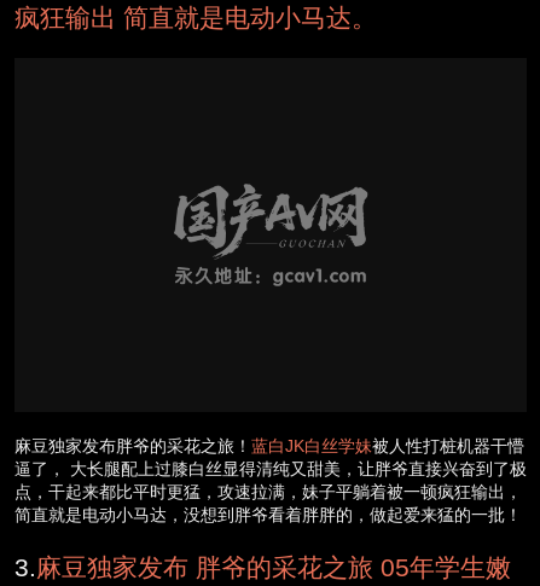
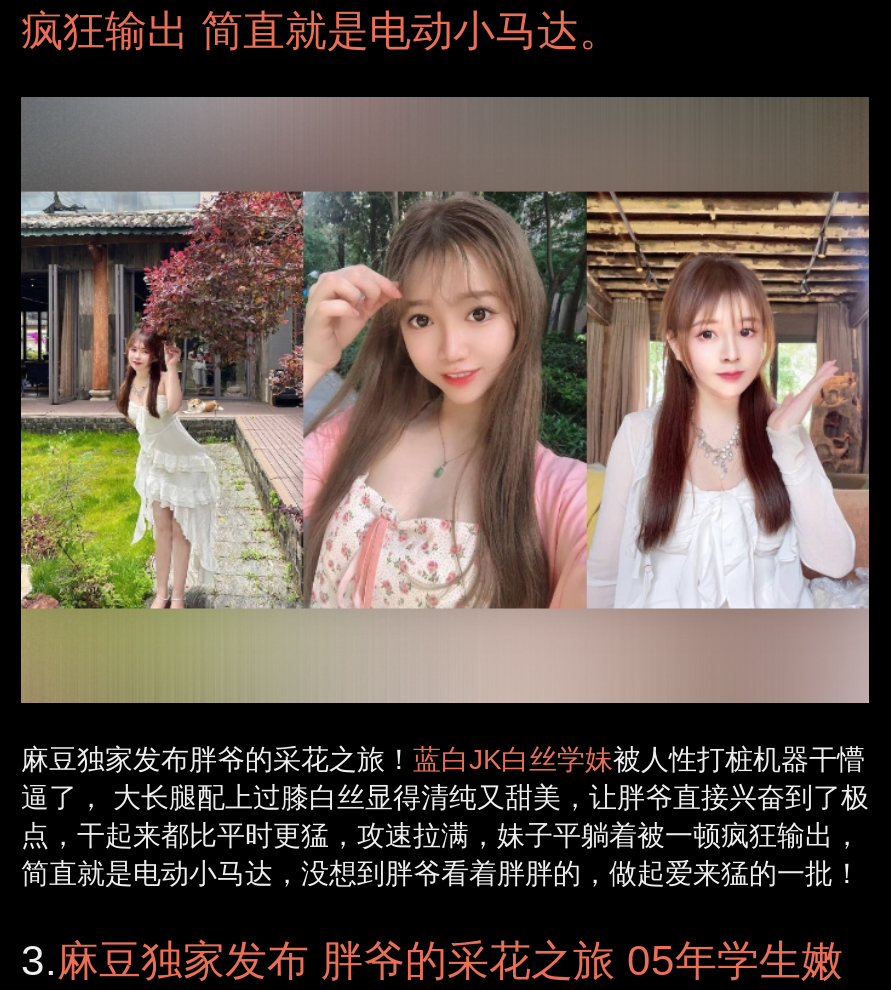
none -> [19,96,871,706] [image]

